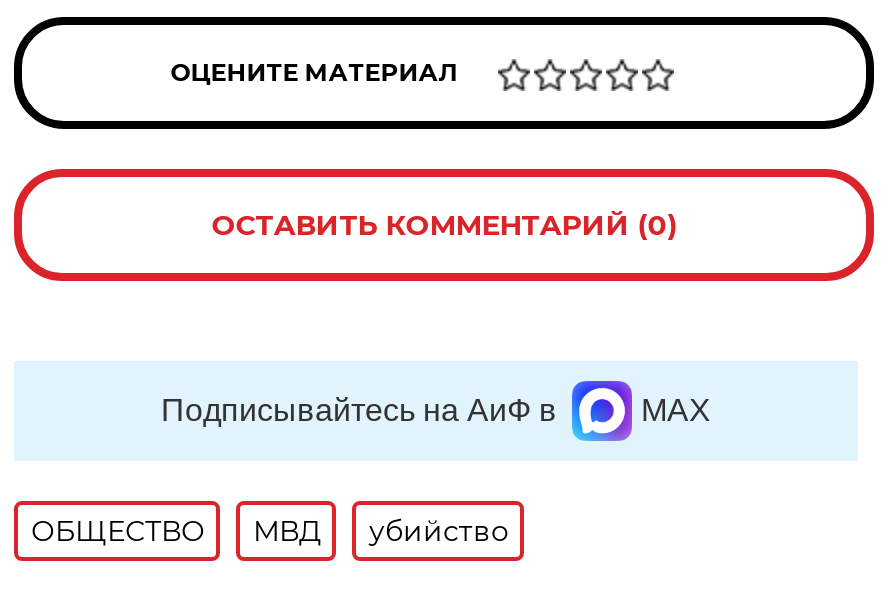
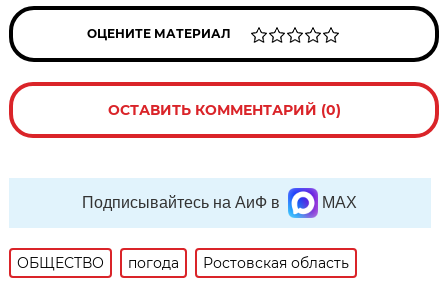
[253,513,509,549] МВД | убийство -> [128,254,349,272] погода | Ростовская область

